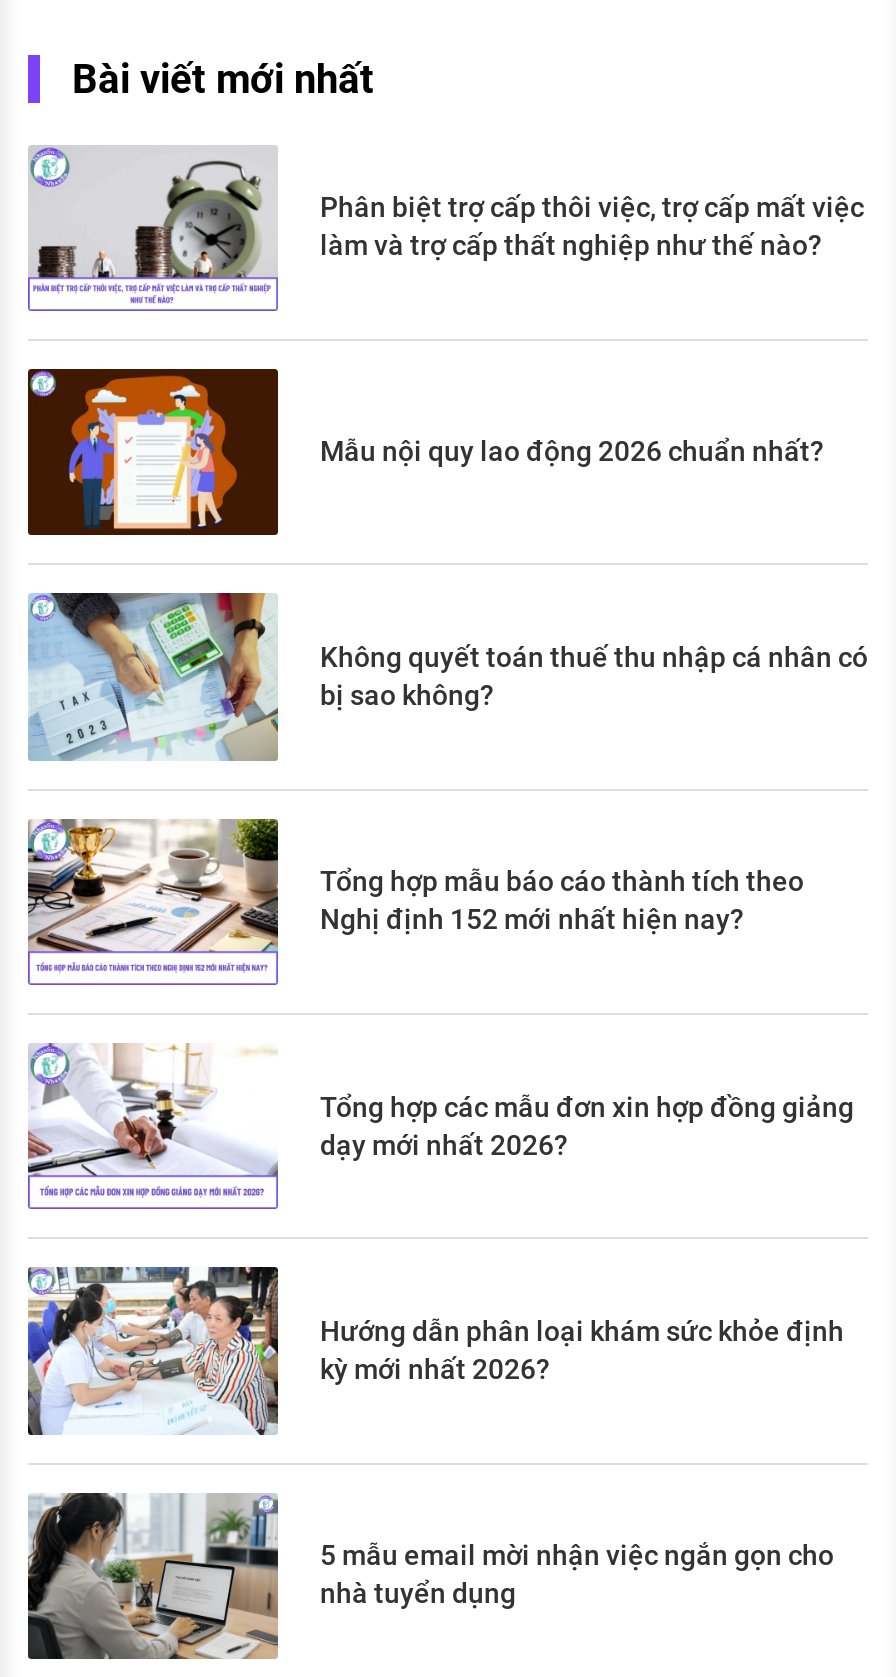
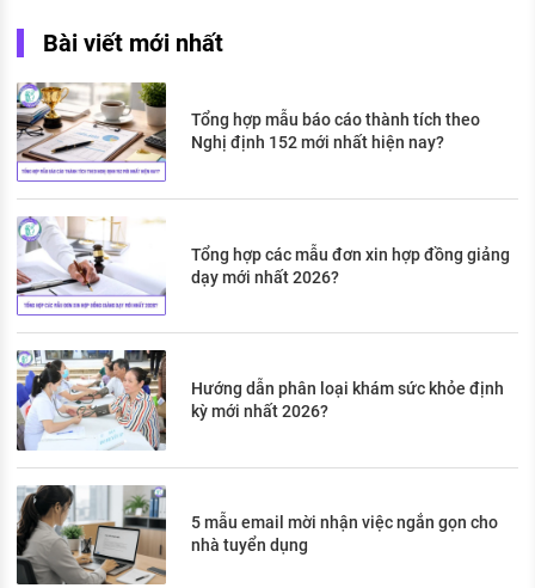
[28,145,864,305] [image] | Phân biệt trợ cấp thôi việc, trợ cấp mất việc | làm và trợ cấp thất nghiệp như thế nào? -> none
[26,367,824,537] [image] | Mẫu nội quy lao động 2026 chuẩn nhất? -> none
[28,591,868,761] [image] | Không quyết toán thuế thu nhập cá nhân có | bị sao không? -> none

